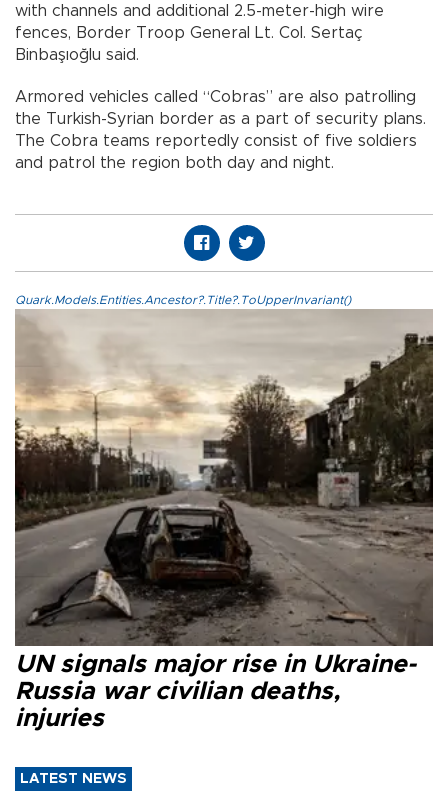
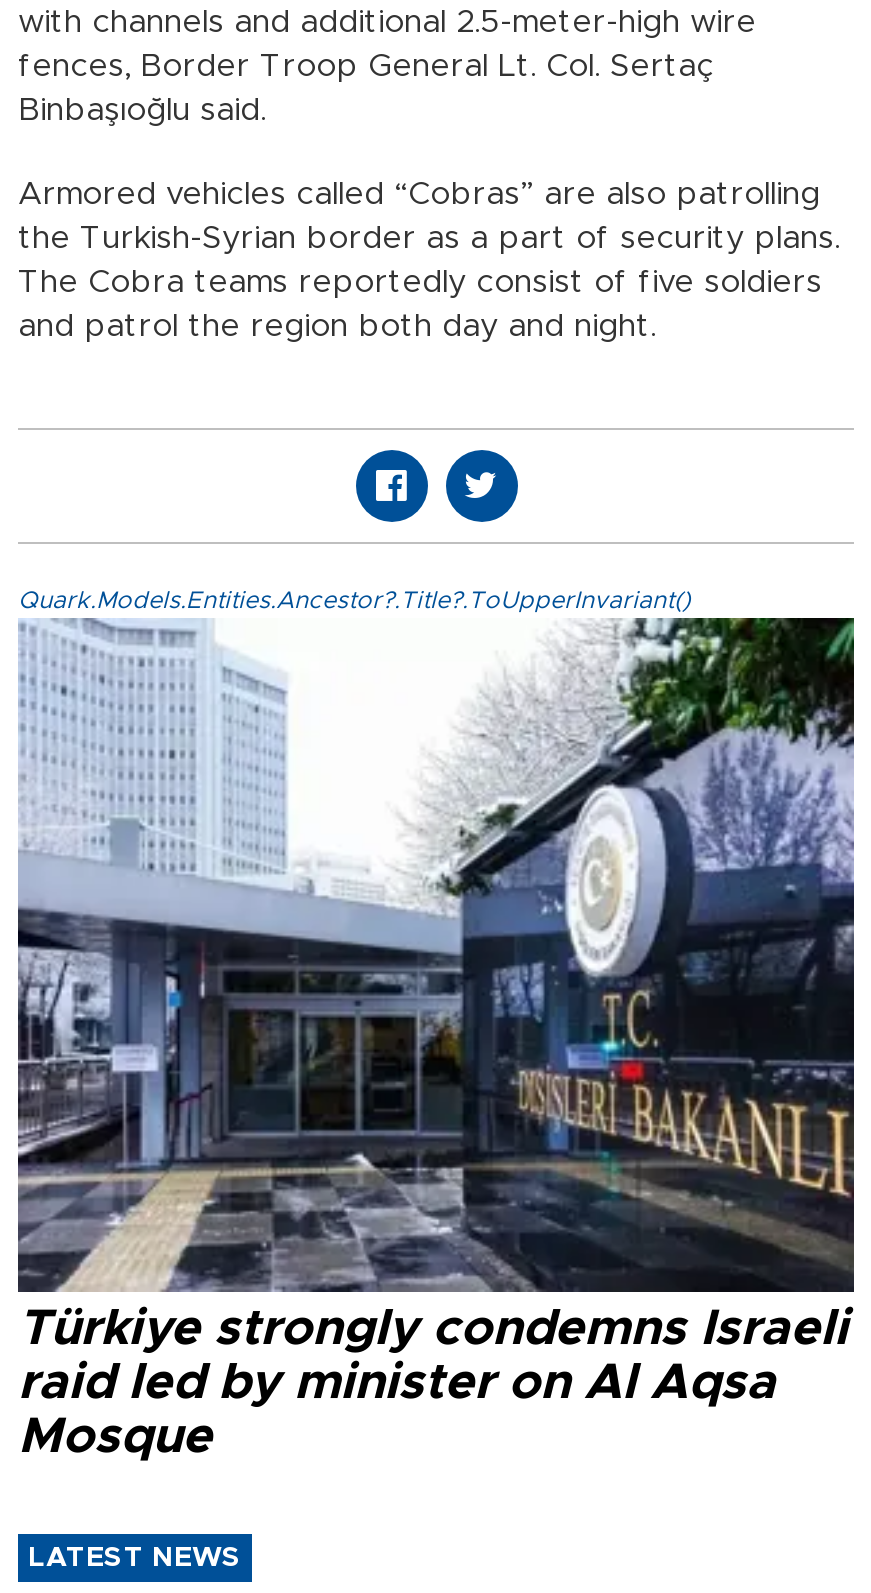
[14,309,434,731] [image] | UN signals major rise in Ukraine- | Russia war civilian deaths, | injuries -> [16,618,856,1462] [image] | Türkiye strongly condemns Israeli | raid led by minister on Al Aqsa | Mosque

